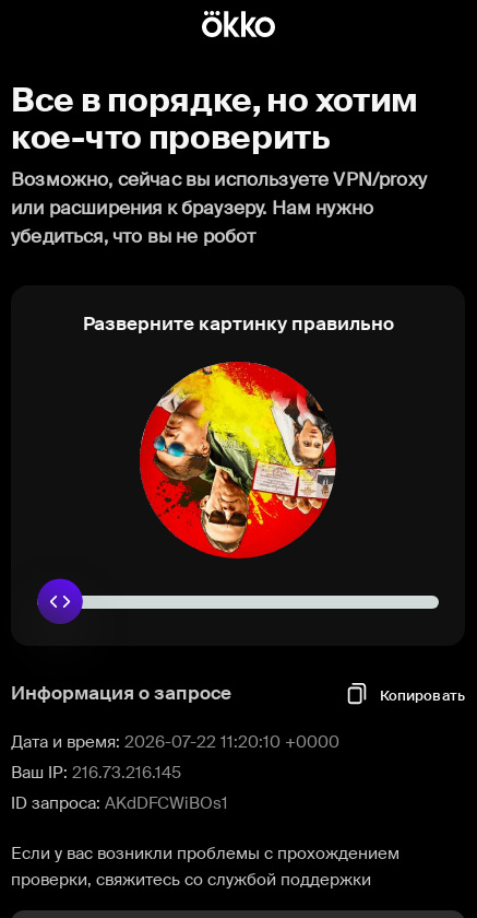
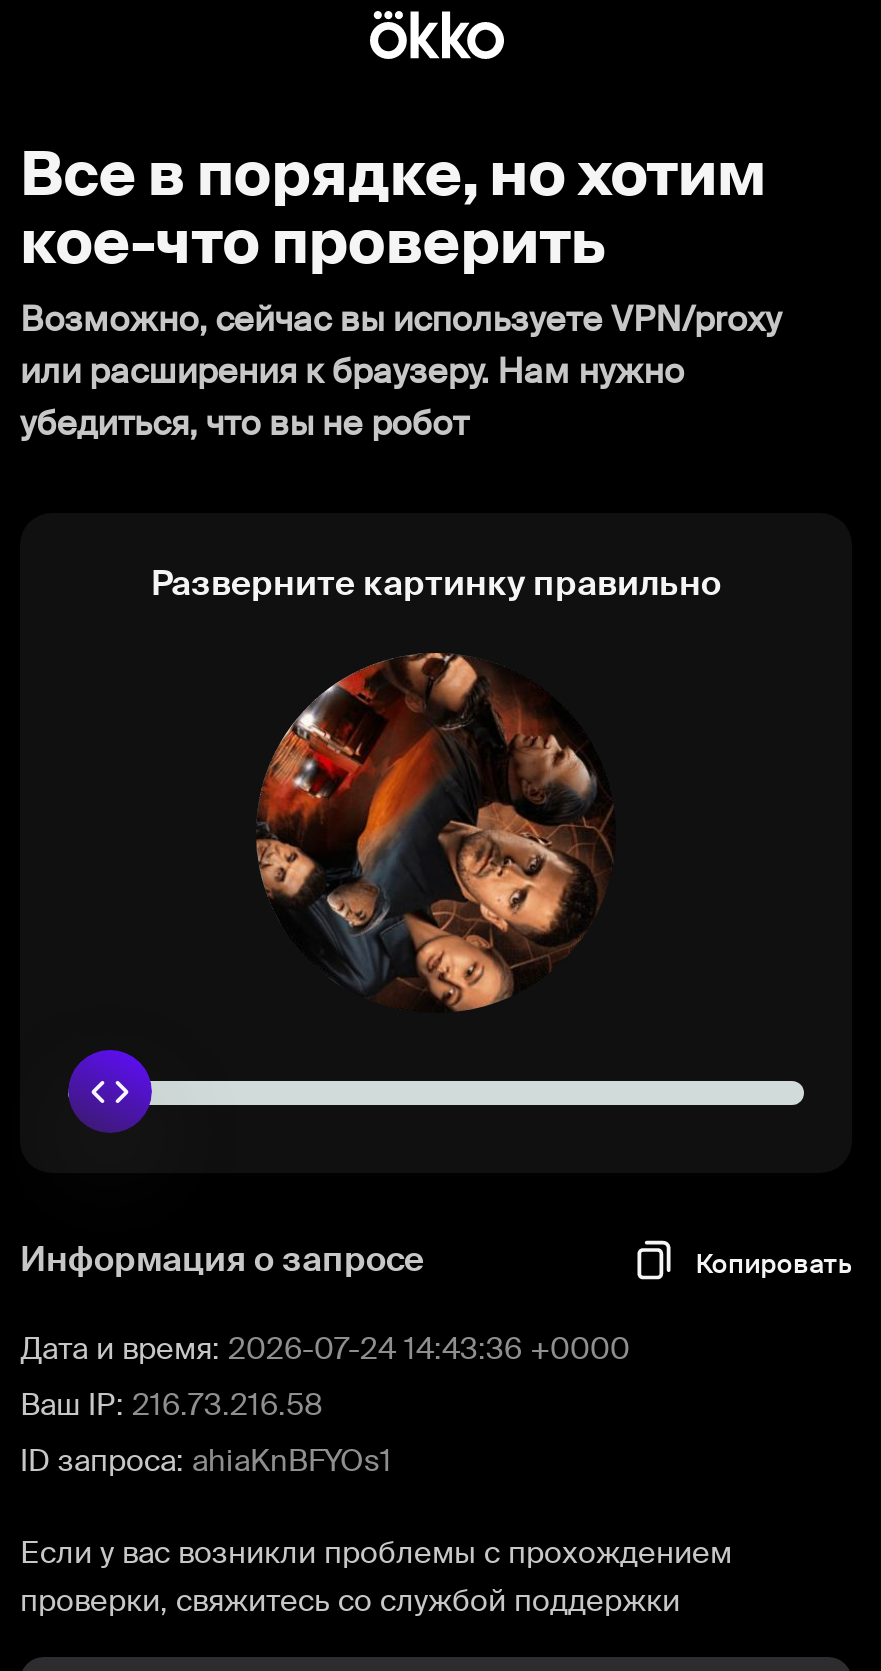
[139,361,337,560] [image] -> [256,651,616,1013] [image]
[11,731,339,753] Дата и время: 2026-07-22 11:20:10 +0000 -> [20,1329,630,1369] Дата и время: 2026-07-24 14:43:36 +0000
[11,762,181,784] Ваш IP: 216.73.216.145 -> [20,1385,322,1425] Ваш IP: 216.73.216.58
[11,792,228,814] ID запроса: AKdDFCWiBOs1 -> [20,1441,392,1481] ID запроса: ahiaKnBFYOs1

